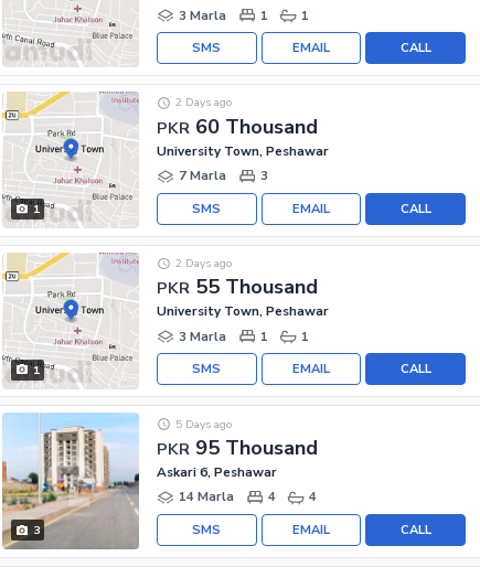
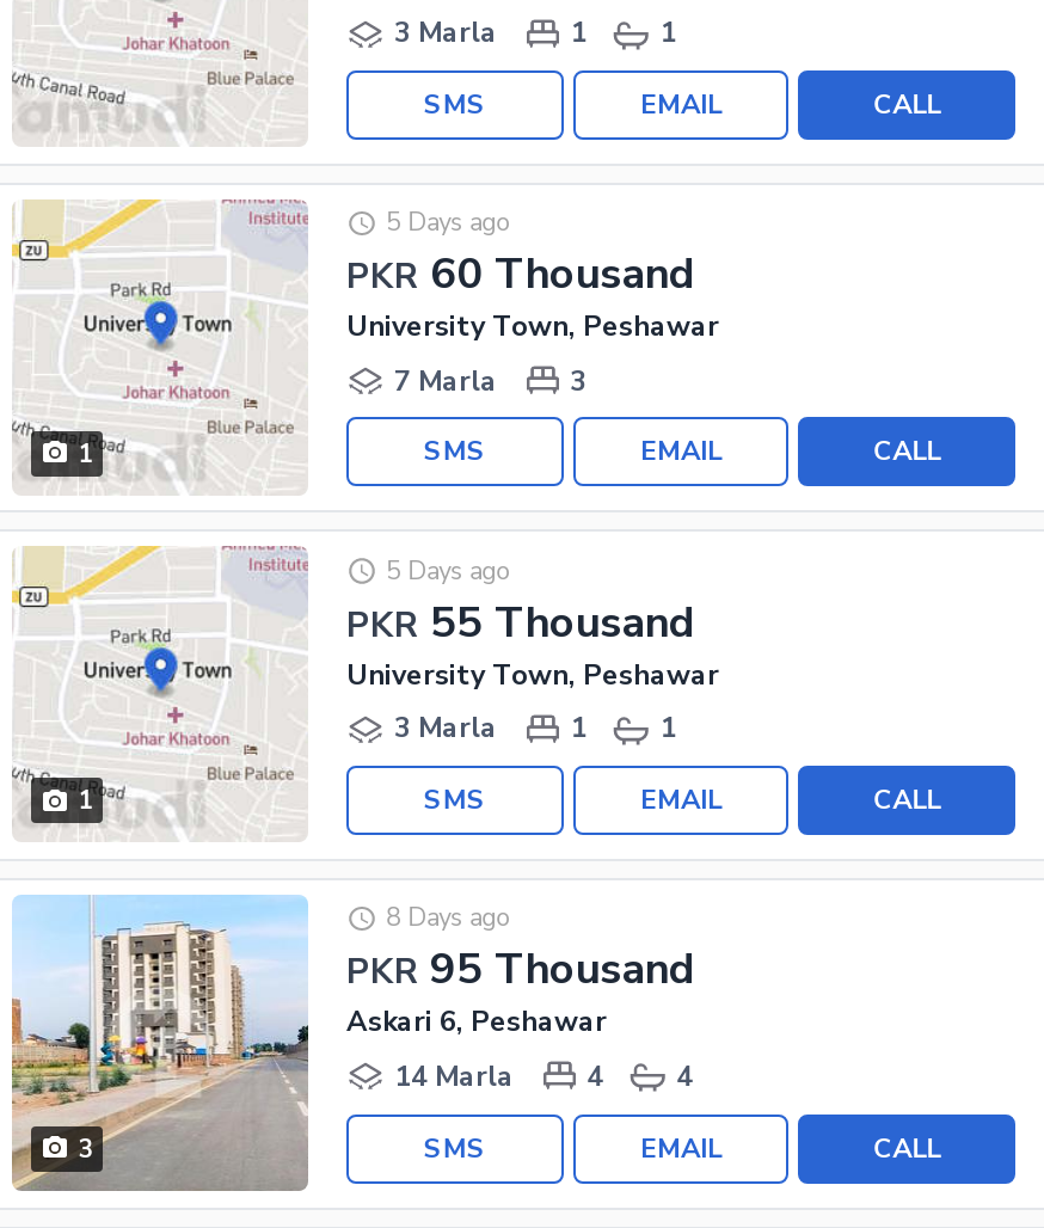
[175,94,231,111] 2 Days ago -> [386,204,508,240] 5 Days ago
[175,255,231,271] 2 Days ago -> [386,552,508,588] 5 Days ago
[175,415,231,432] 5 Days ago -> [386,900,508,936] 8 Days ago

